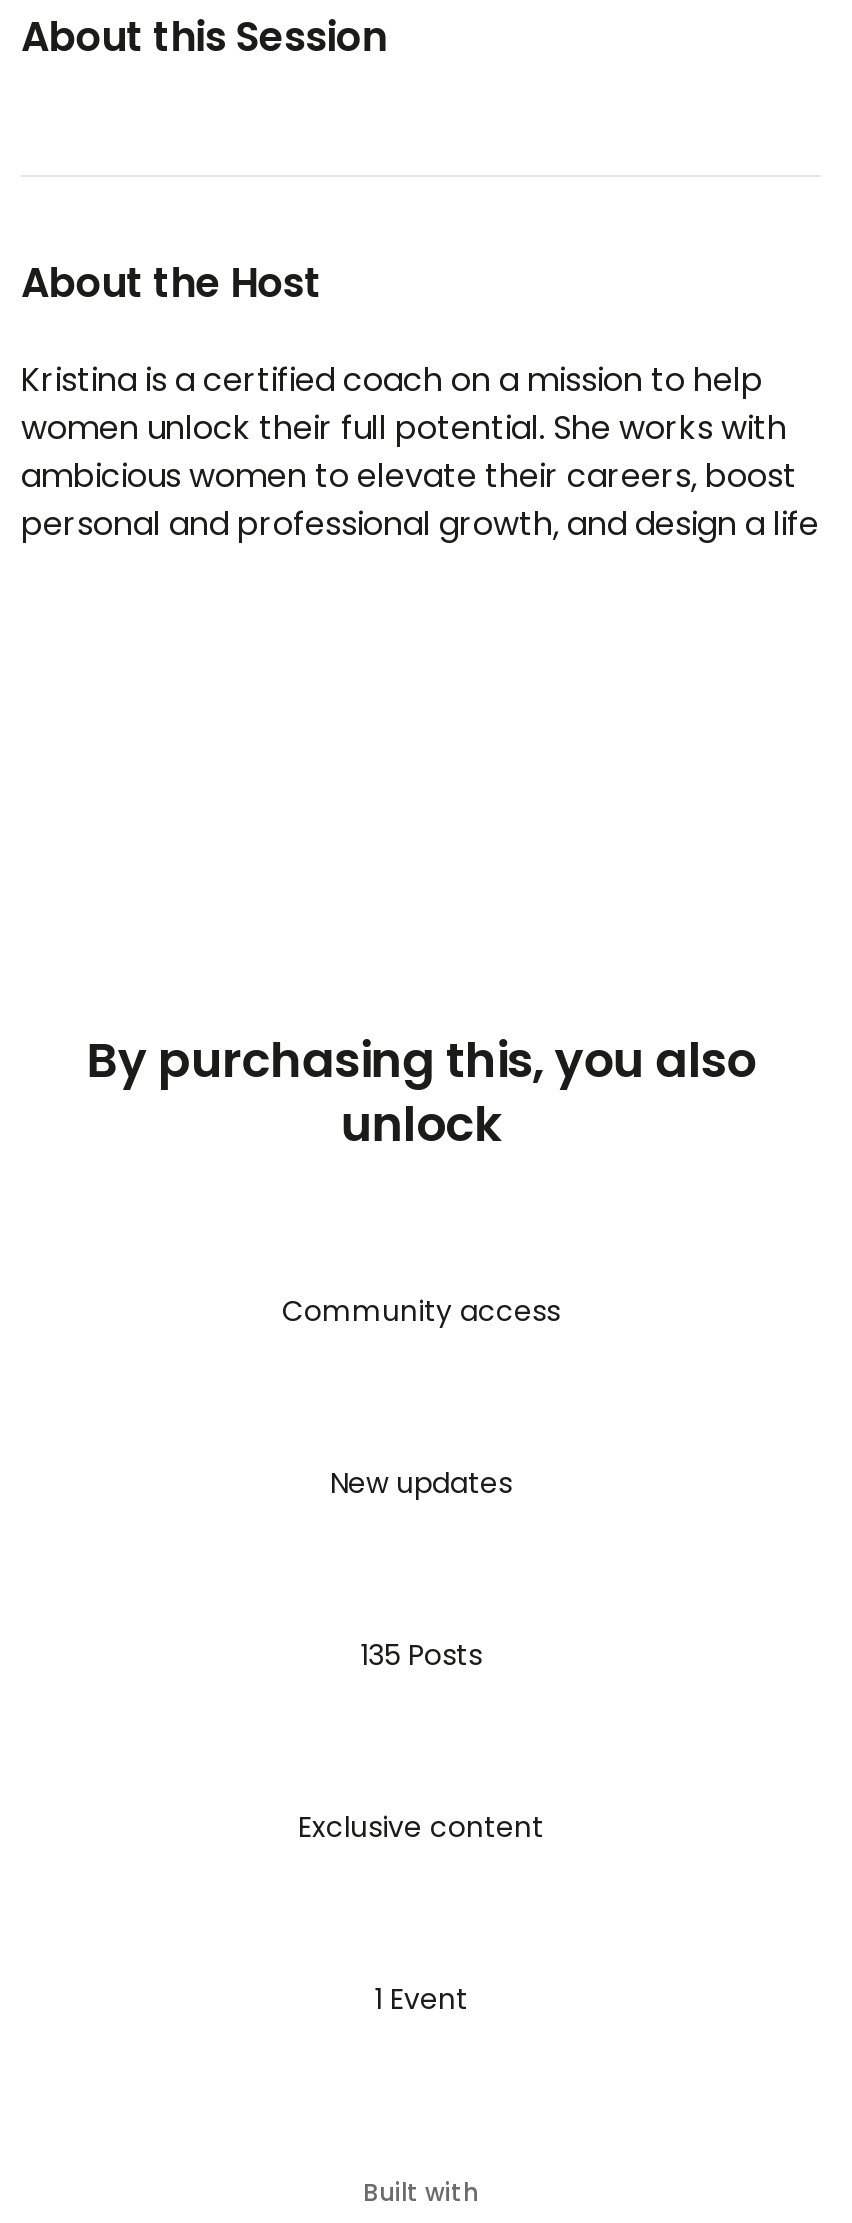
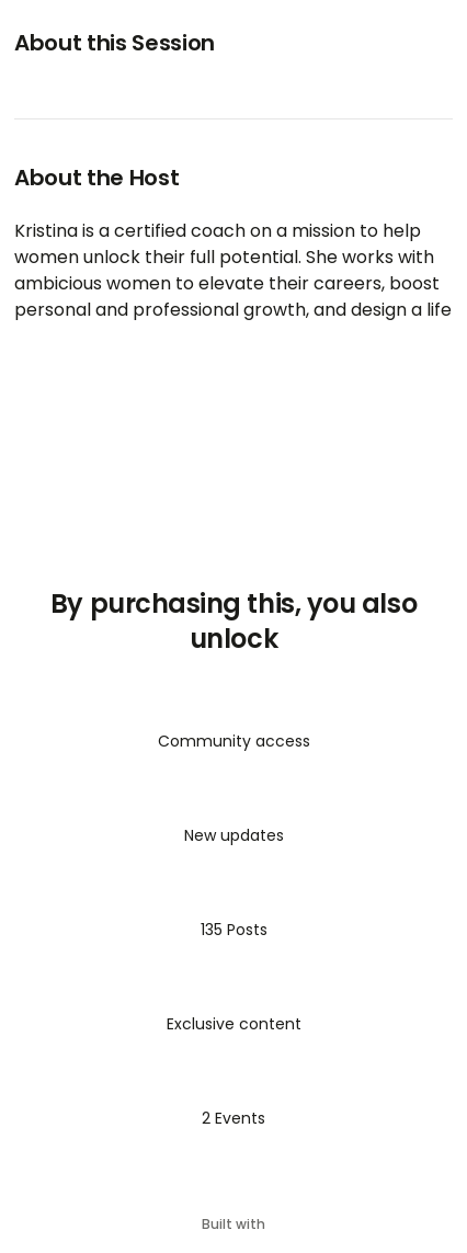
[374,1979,468,2019] 1 Event -> [202,1107,265,1129] 2 Events

